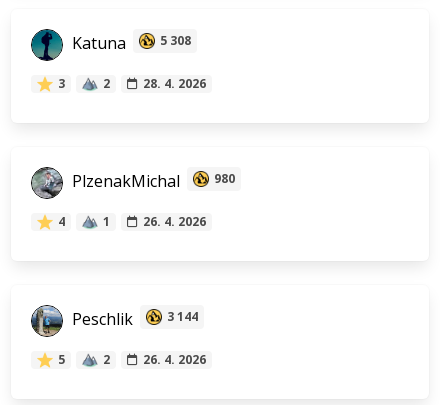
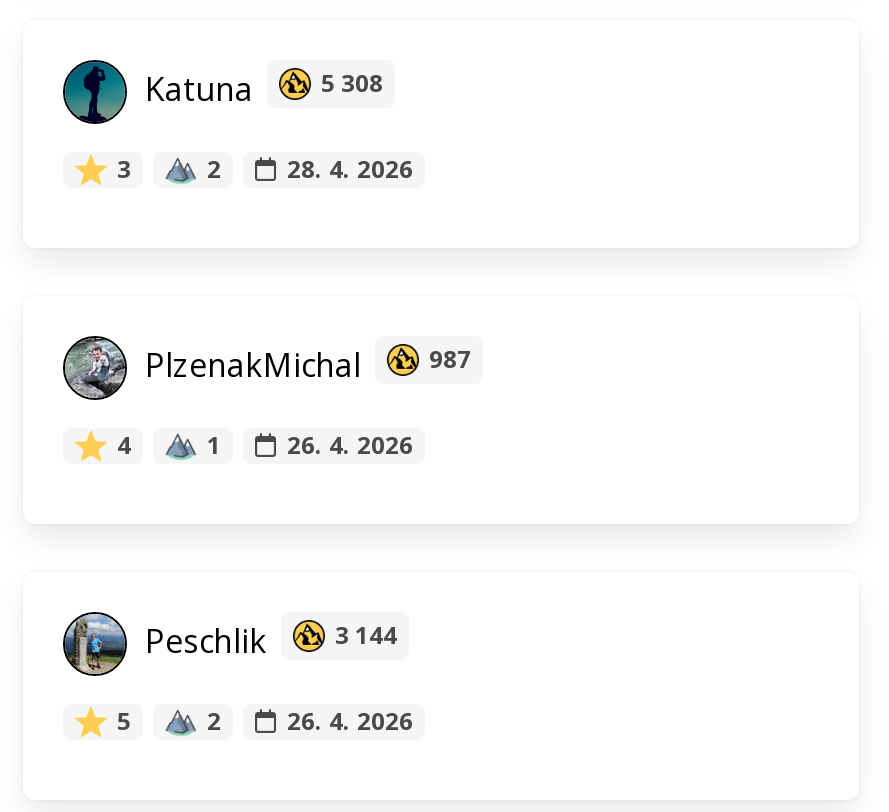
[68,170,235,192] PlzenakMichal 980 -> [137,343,471,387] PlzenakMichal 987

